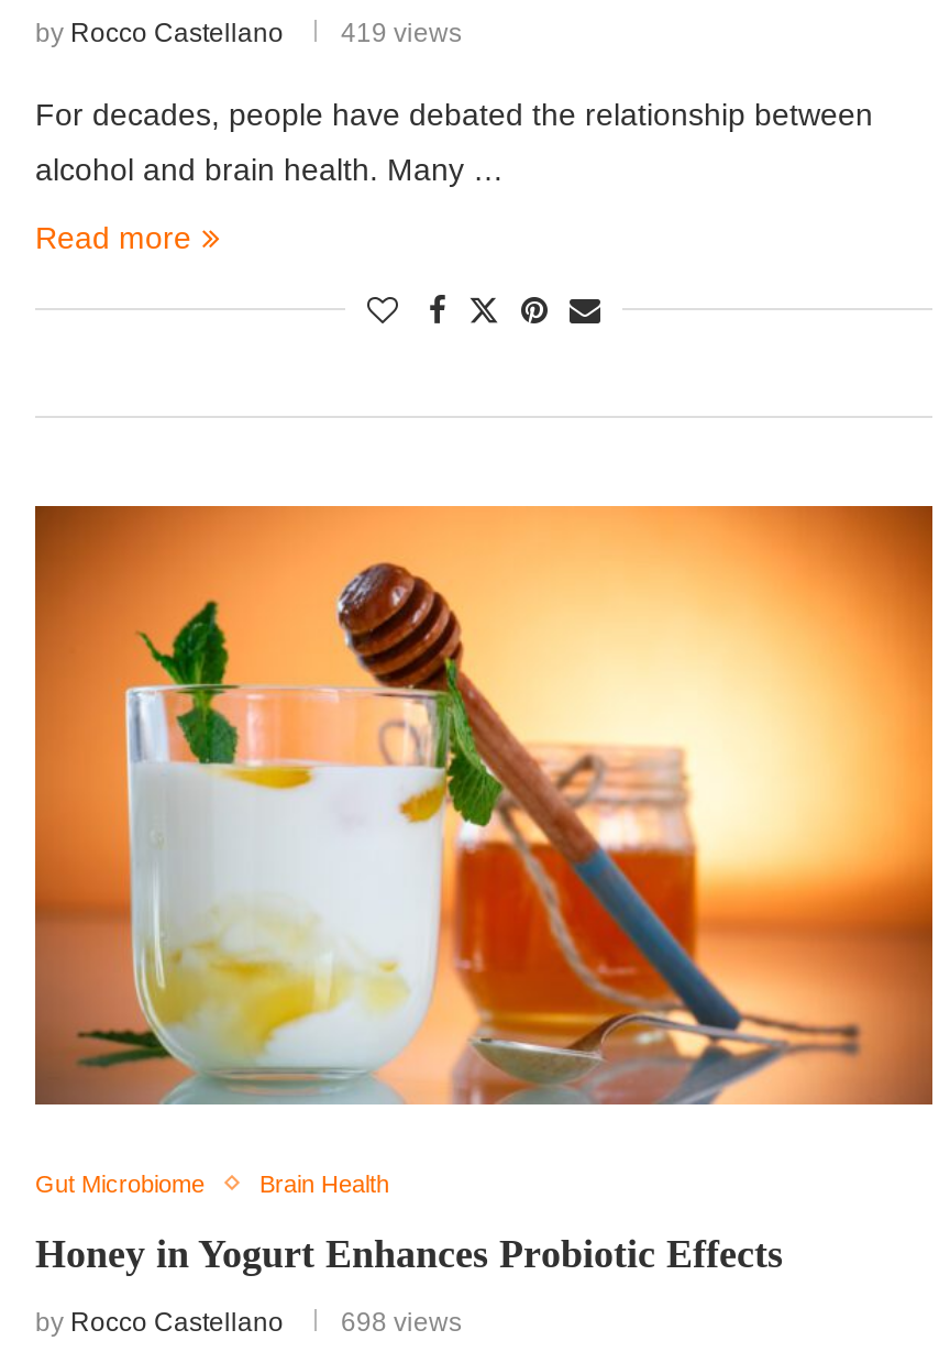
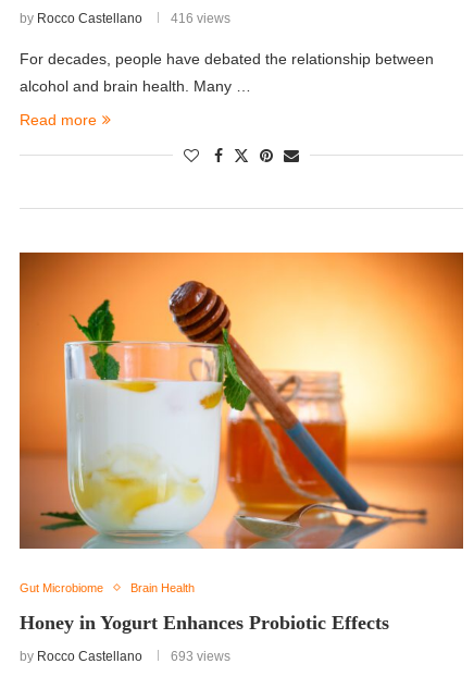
[35,17,462,48] by Rocco Castellano 419 views -> [20,11,230,26] by Rocco Castellano 416 views
[35,1306,462,1337] by Rocco Castellano 698 views -> [20,649,230,664] by Rocco Castellano 693 views

